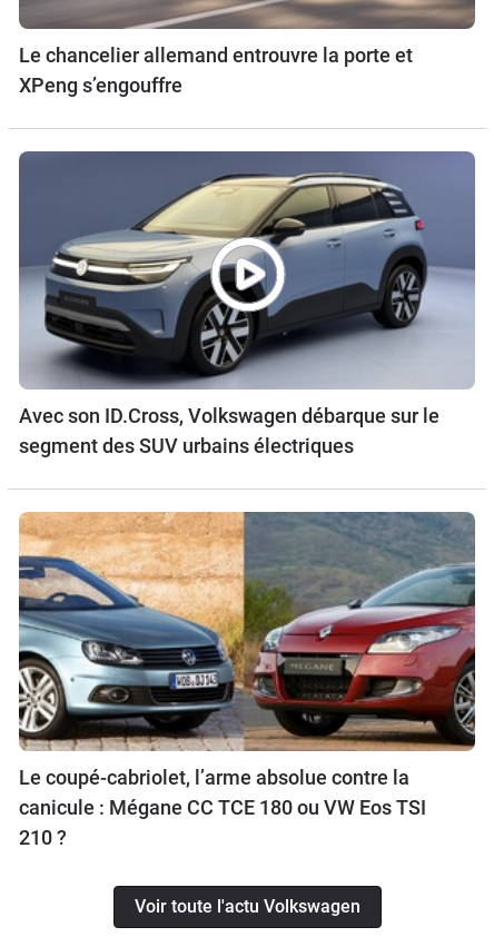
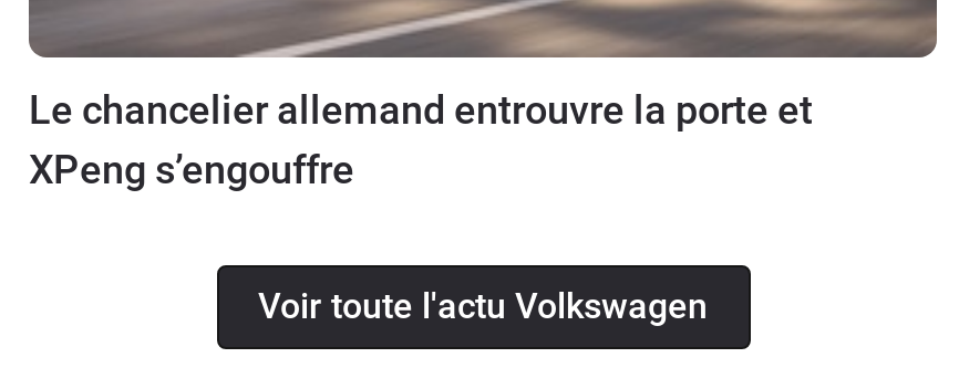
[19,134,475,457] [image] | Avec son ID.Cross, Volkswagen débarque sur le | segment des SUV urbains électriques -> none
[18,511,475,849] [image] | Le coupé-cabriolet, l’arme absolue contre la | canicule : Mégane CC TCE 180 ou VW Eos TSI | 210 ? -> none

